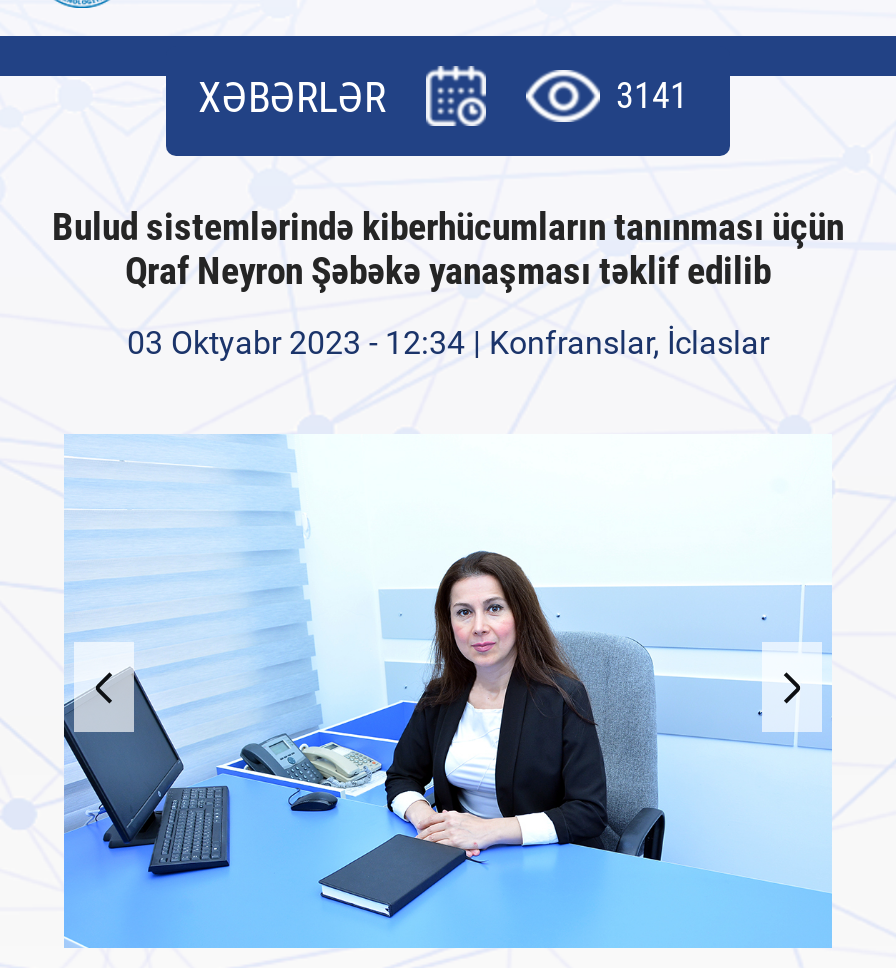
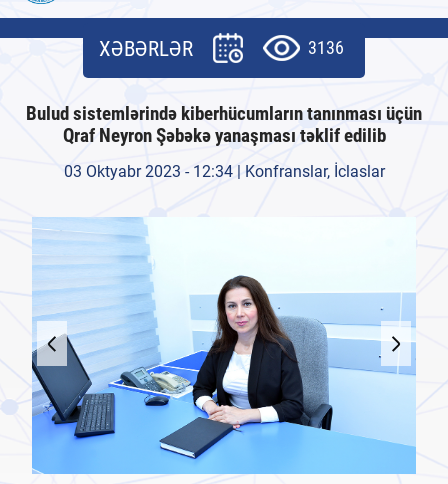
[616,74,688,116] 3141 -> [308,37,344,58] 3136

